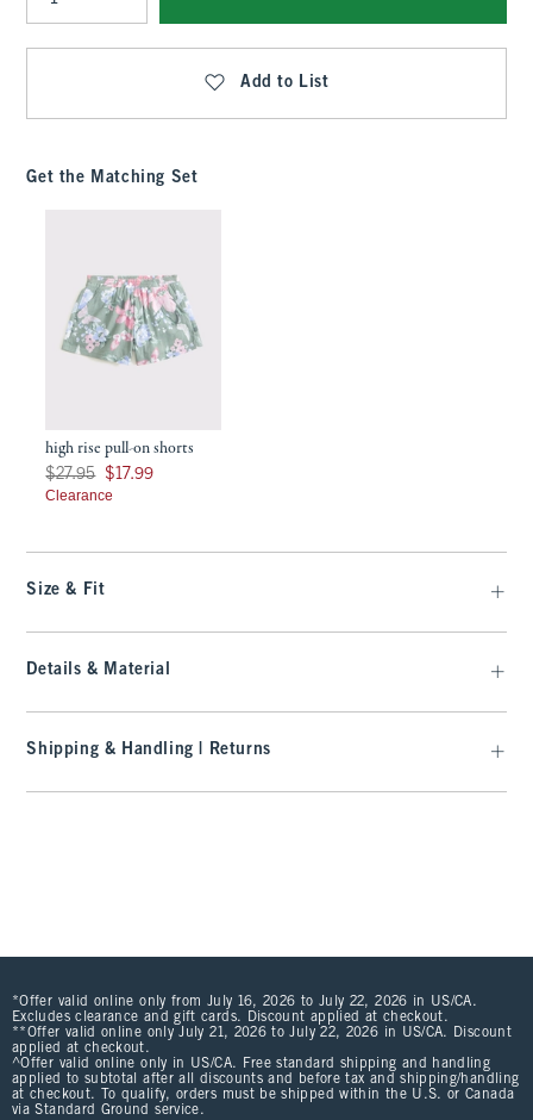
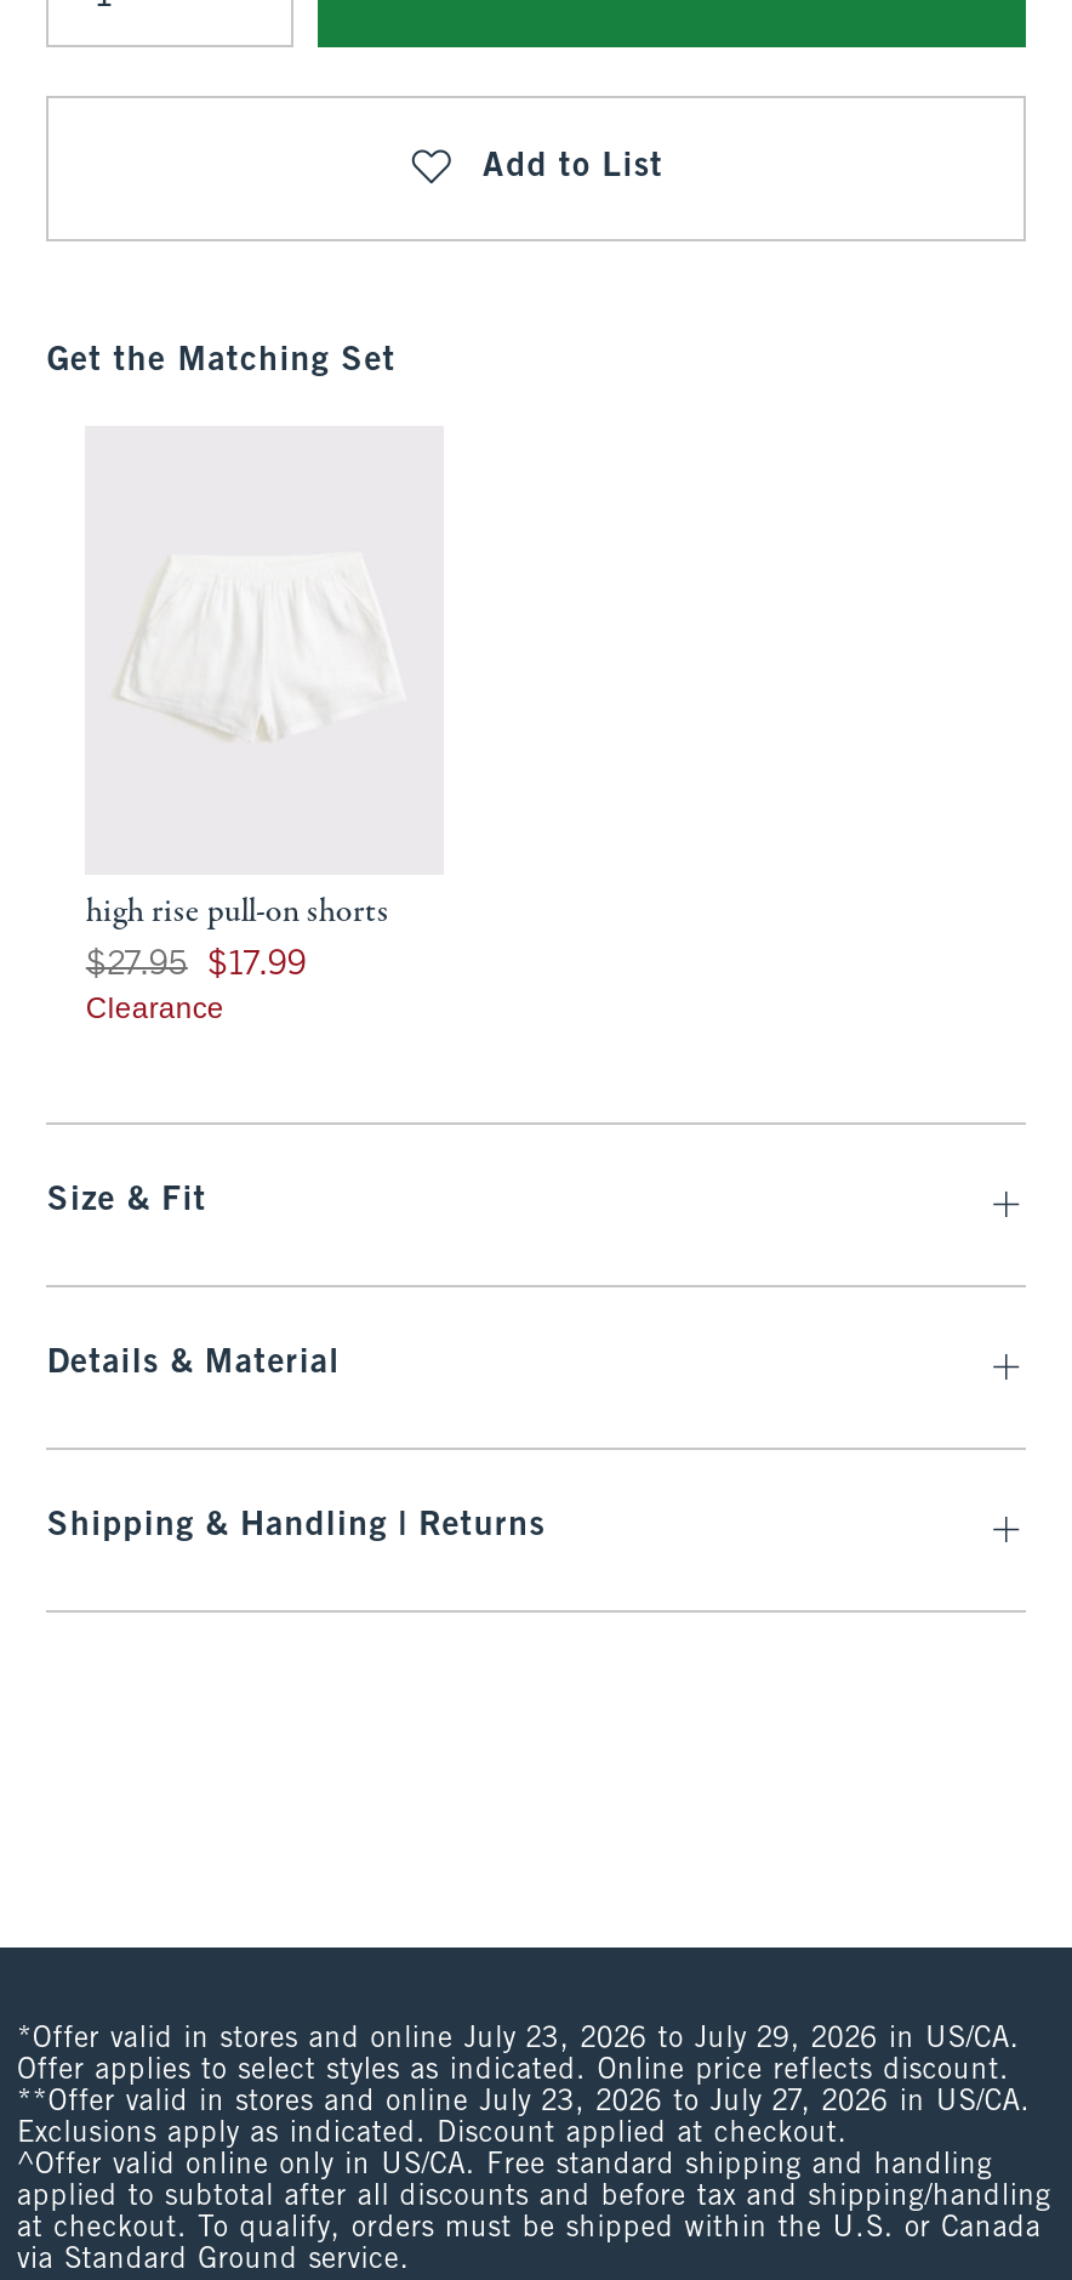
[61,274,202,365] [image] -> none
[12,995,512,1056] *Offer valid online only from July 16, 2026 to July 22, 2026 in US/CA. | Excludes clearance and gift cards. Discount applied at checkout. | **Offer valid online only July 21, 2026 to July 22, 2026 in US/CA. Discount | applied at checkout. -> [17,2025,1031,2149] *Offer valid in stores and online July 23, 2026 to July 29, 2026 in US/CA. | Offer applies to select styles as indicated. Online price reflects discount. | **Offer valid in stores and online July 23, 2026 to July 27, 2026 in US/CA. | Exclusions apply as indicated. Discount applied at checkout.

